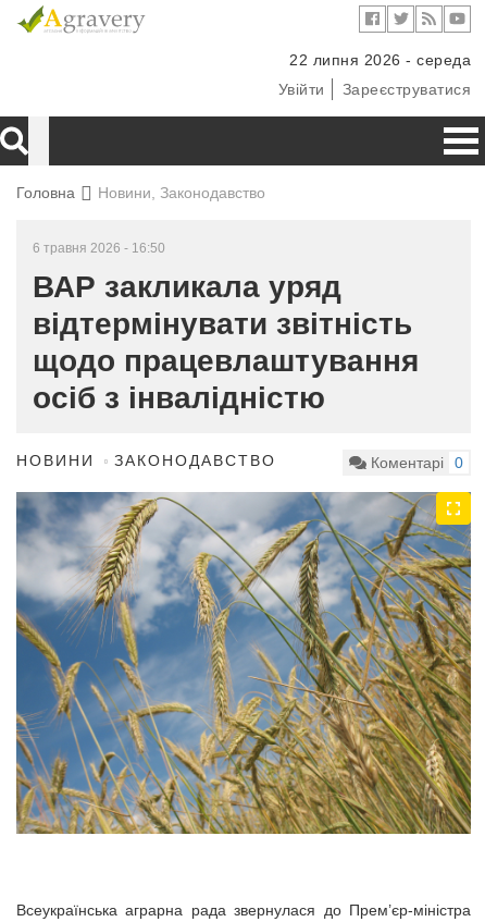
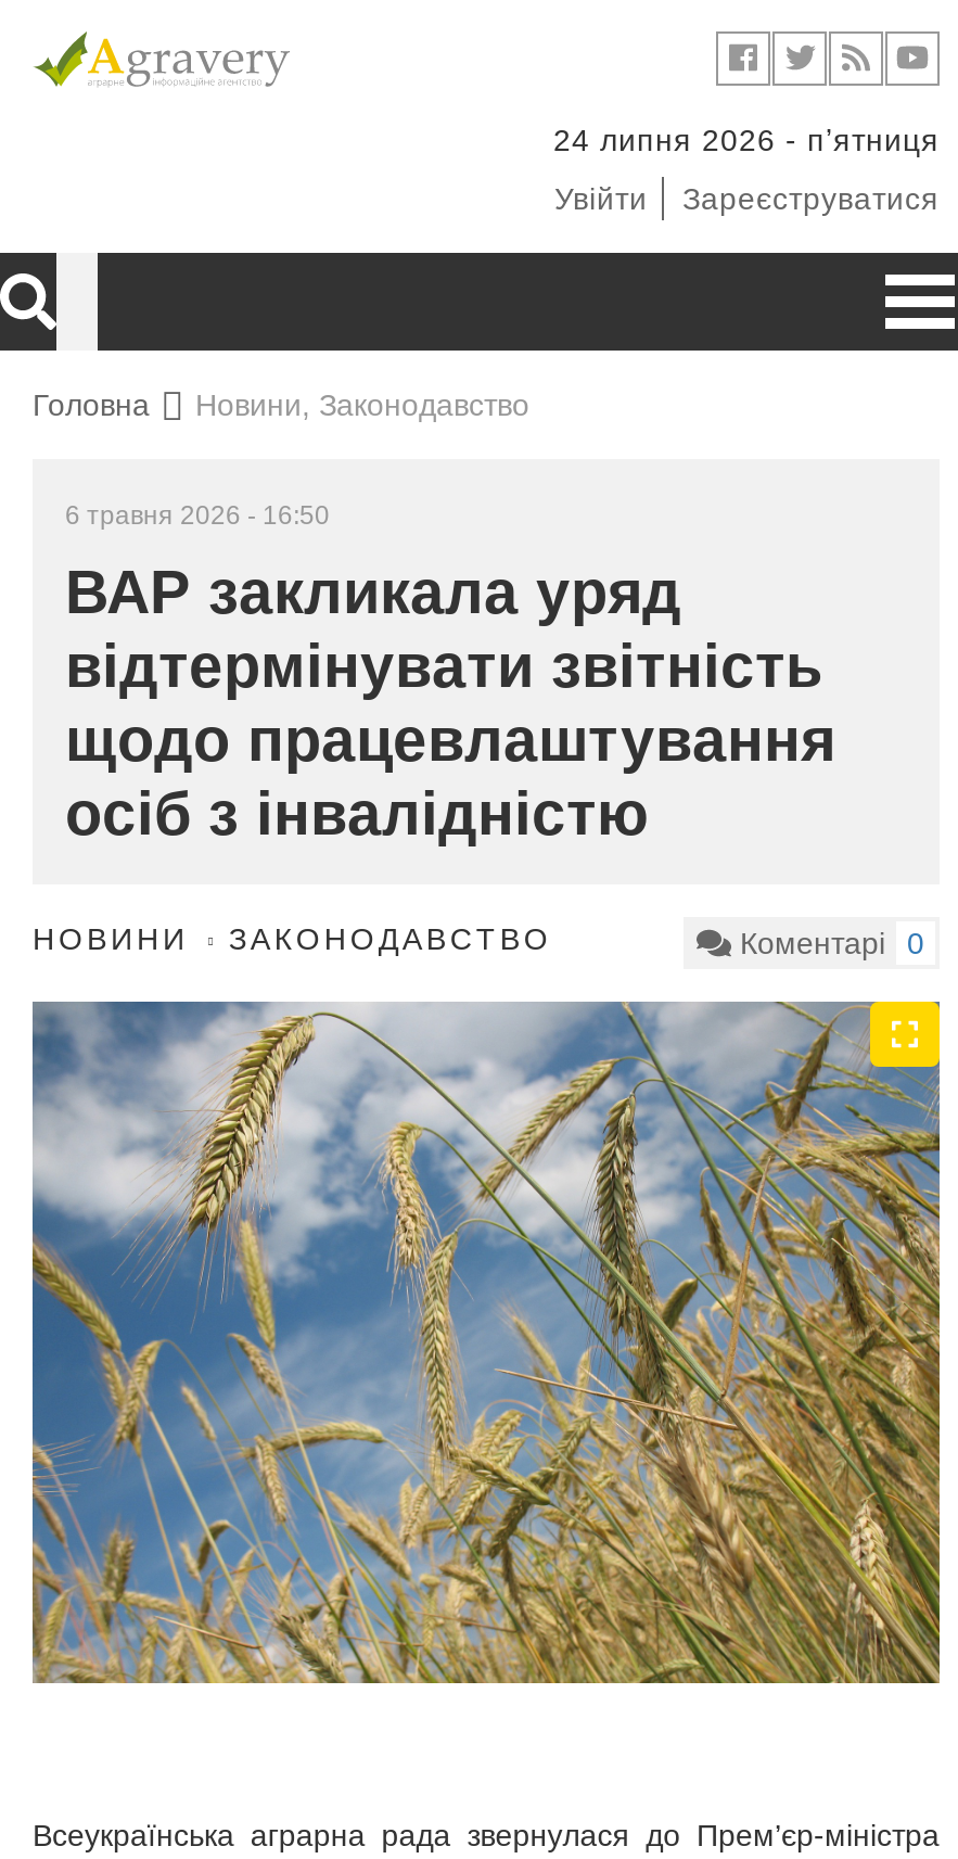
[289,51,471,69] 22 липня 2026 - середа -> [553,123,940,157] 24 липня 2026 - пʼятниця

